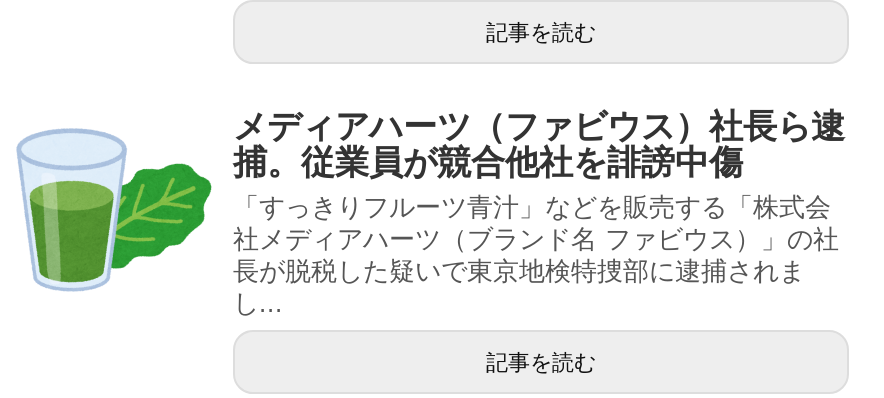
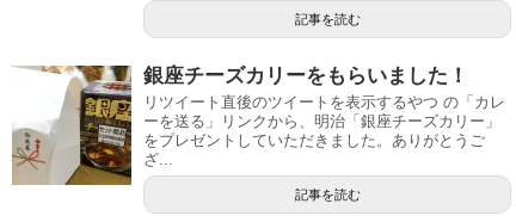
[13,108,845,318] [image] | メディアハーツ（ファビウス）社長ら逮 | 捕。従業員が競合他社を誹謗中傷 | 「すっきりフルーツ青汁」などを販売する「株式会 | 社メディアハーツ（ブランド名 ファビウス）」の社 | 長が脱税した疑いで東京地検特捜部に逮捕されま | し... -> [11,64,505,186] [image] | 銀座チーズカリーをもらいました！ | リツイート直後のツイートを表示するやつ の「カレ | ーを送る」リンクから、明治「銀座チーズカリー」 | をプレゼントしていただきました。ありがとうご | ざ...

